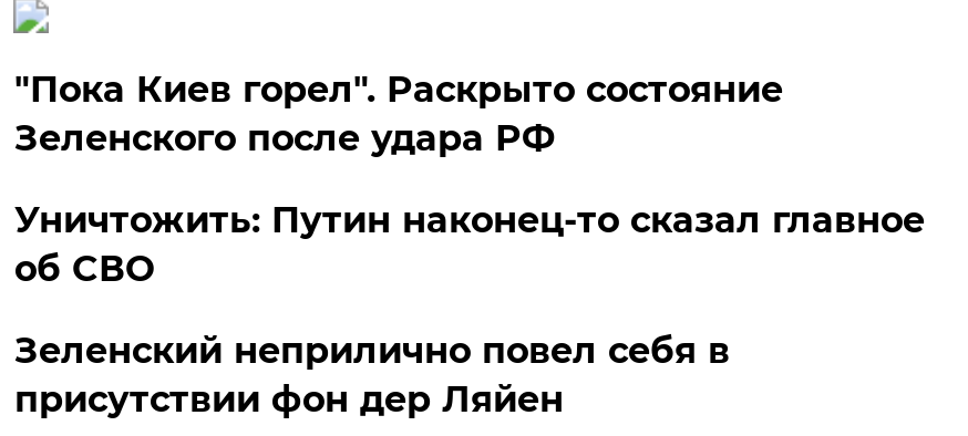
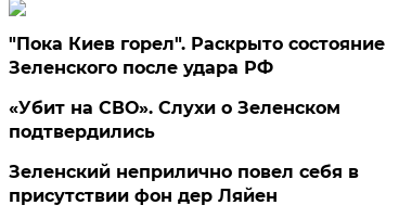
[14,199,925,290] Уничтожить: Путин наконец-то сказал главное | об СВО -> [9,98,341,142] «Убит на СВО». Слухи о Зеленском | подтвердились

